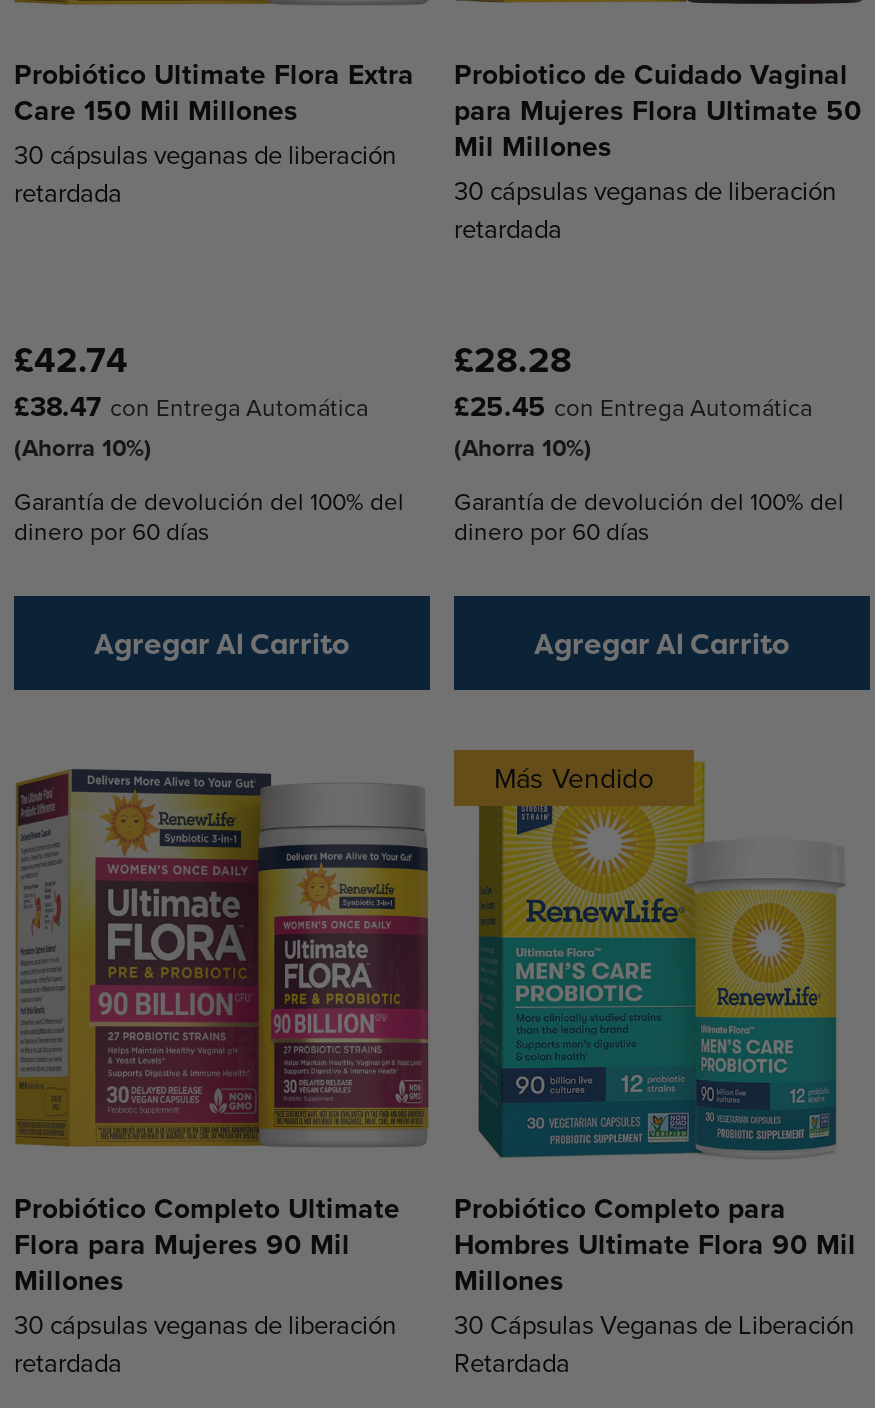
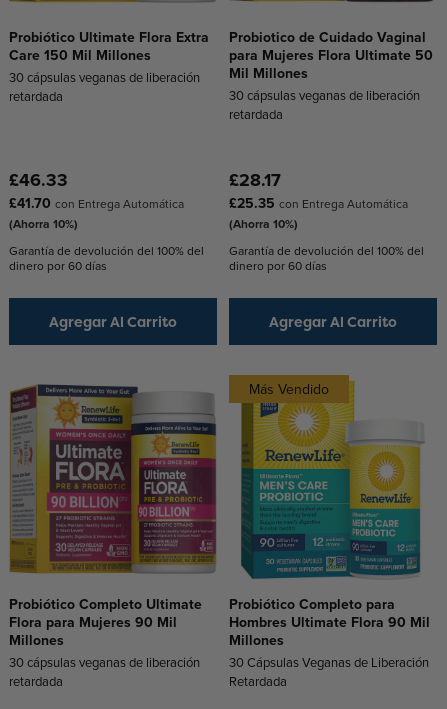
[14,334,128,386] £42.74 -> [9,167,68,193] £46.33
[454,334,572,386] £28.28 -> [229,167,281,193] £28.17
[14,386,368,426] £38.47 con Entrega Automática -> [9,193,184,213] £41.70 con Entrega Automática
[454,386,812,426] £25.45 con Entrega Automática -> [229,193,408,213] £25.35 con Entrega Automática

